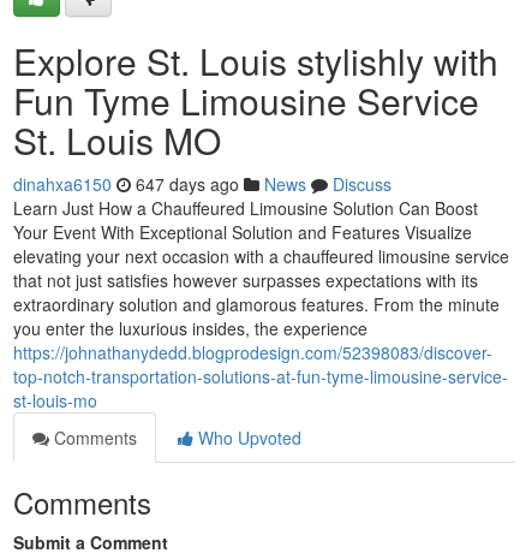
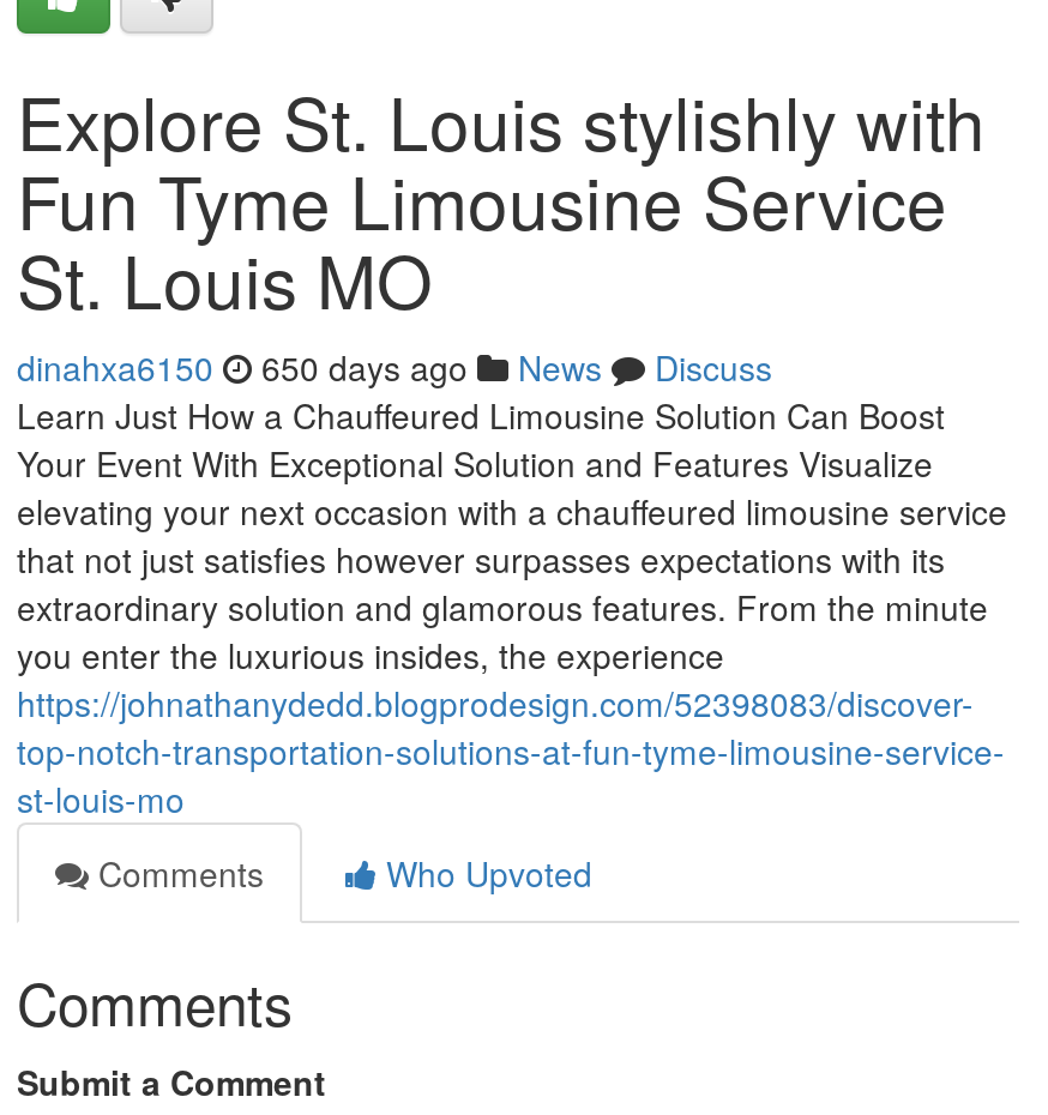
[13,172,392,196] dinahxa6150 647 days ago News Discuss -> [17,343,772,391] dinahxa6150 650 days ago News Discuss

